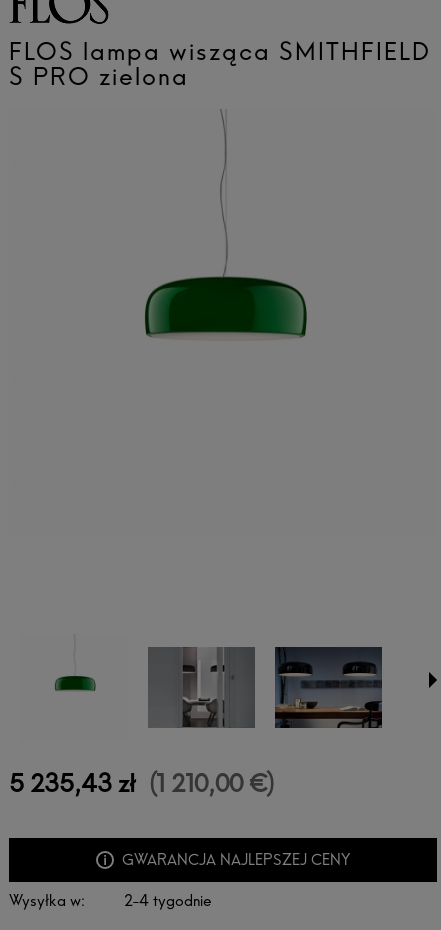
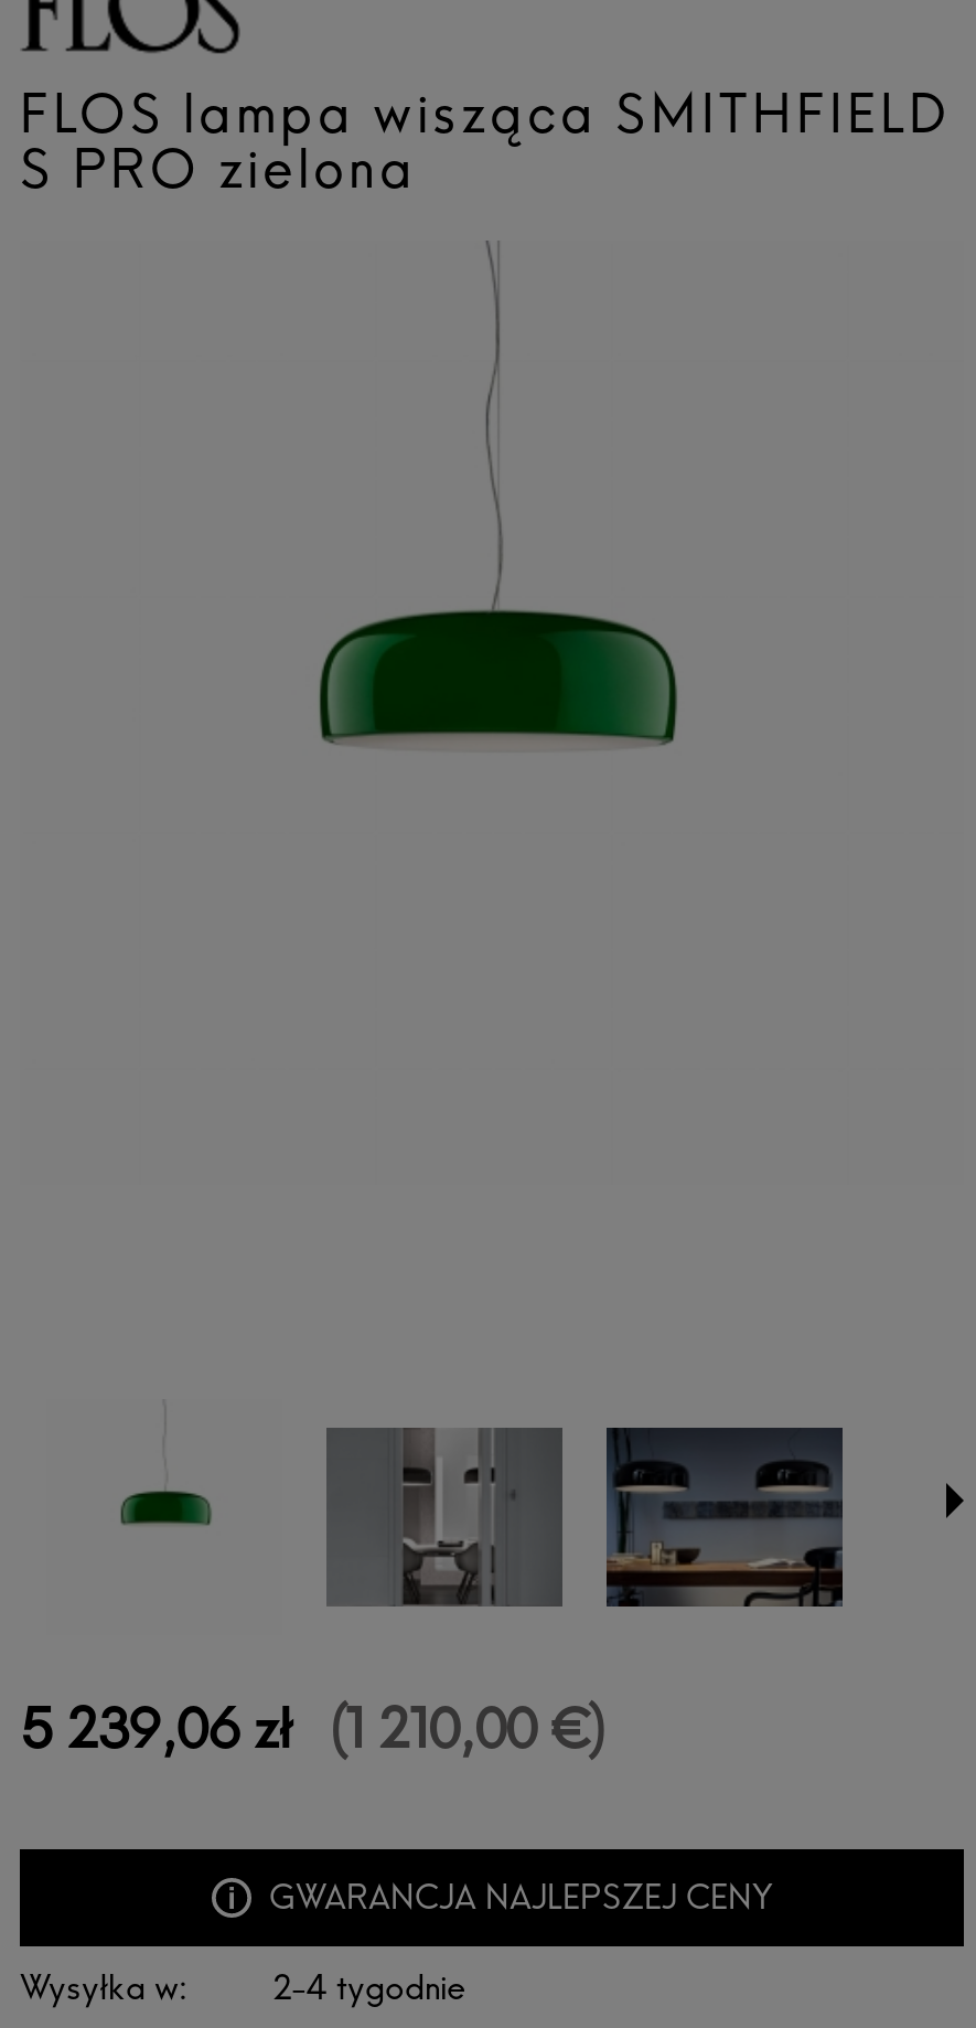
[9,768,273,798] 5 235,43 zł (1 210,00 €) -> [20,1695,603,1761] 5 239,06 zł (1 210,00 €)

